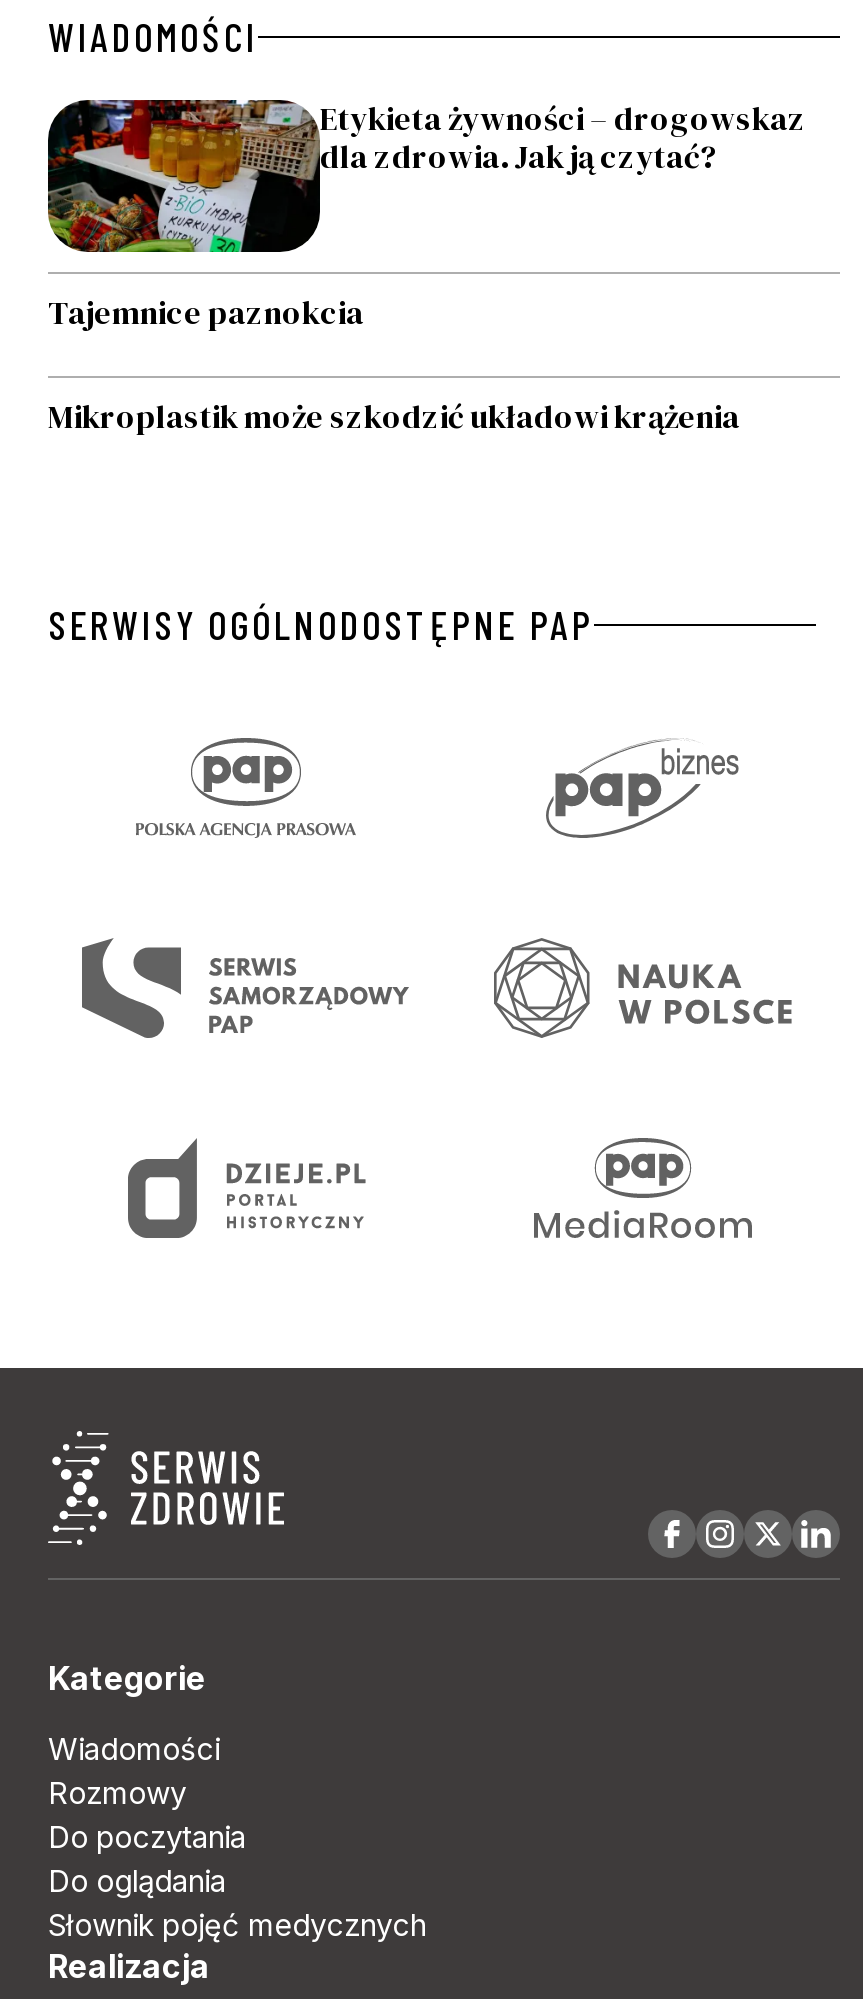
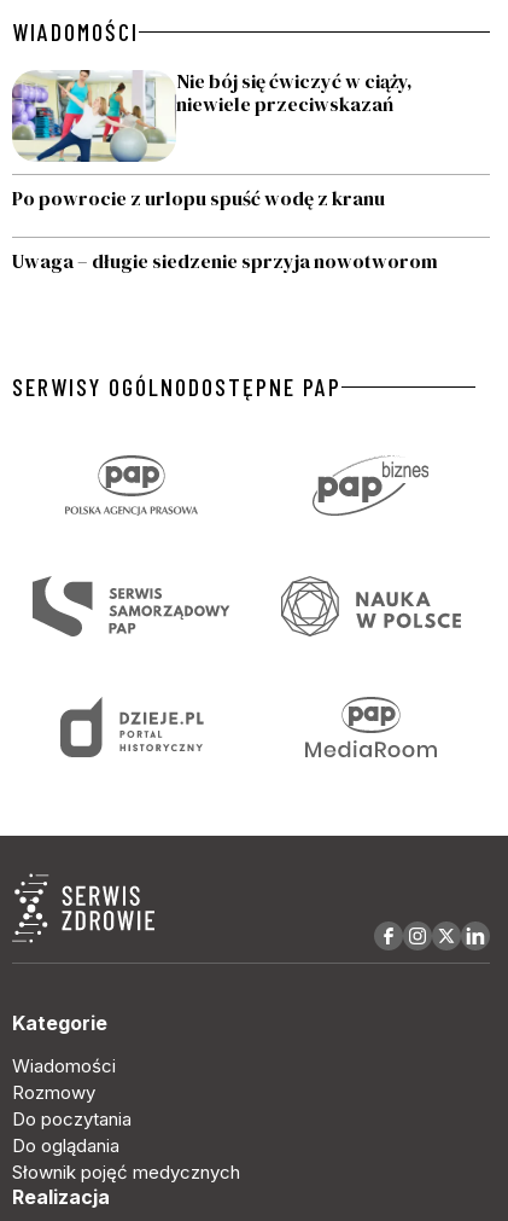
[46,96,806,254] [image] | Etykieta żywności – drogowskaz | dla zdrowia. Jak ją czytać? -> [11,68,413,163] [image] | Nie bój się ćwiczyć w ciąży, | niewiele przeciwskazań
[48,290,364,334] Tajemnice paznokcia -> [12,185,385,211] Po powrocie z urlopu spuść wodę z kranu
[48,394,740,438] Mikroplastik może szkodzić układowi krążenia -> [12,248,438,274] Uwaga – długie siedzenie sprzyja nowotworom

